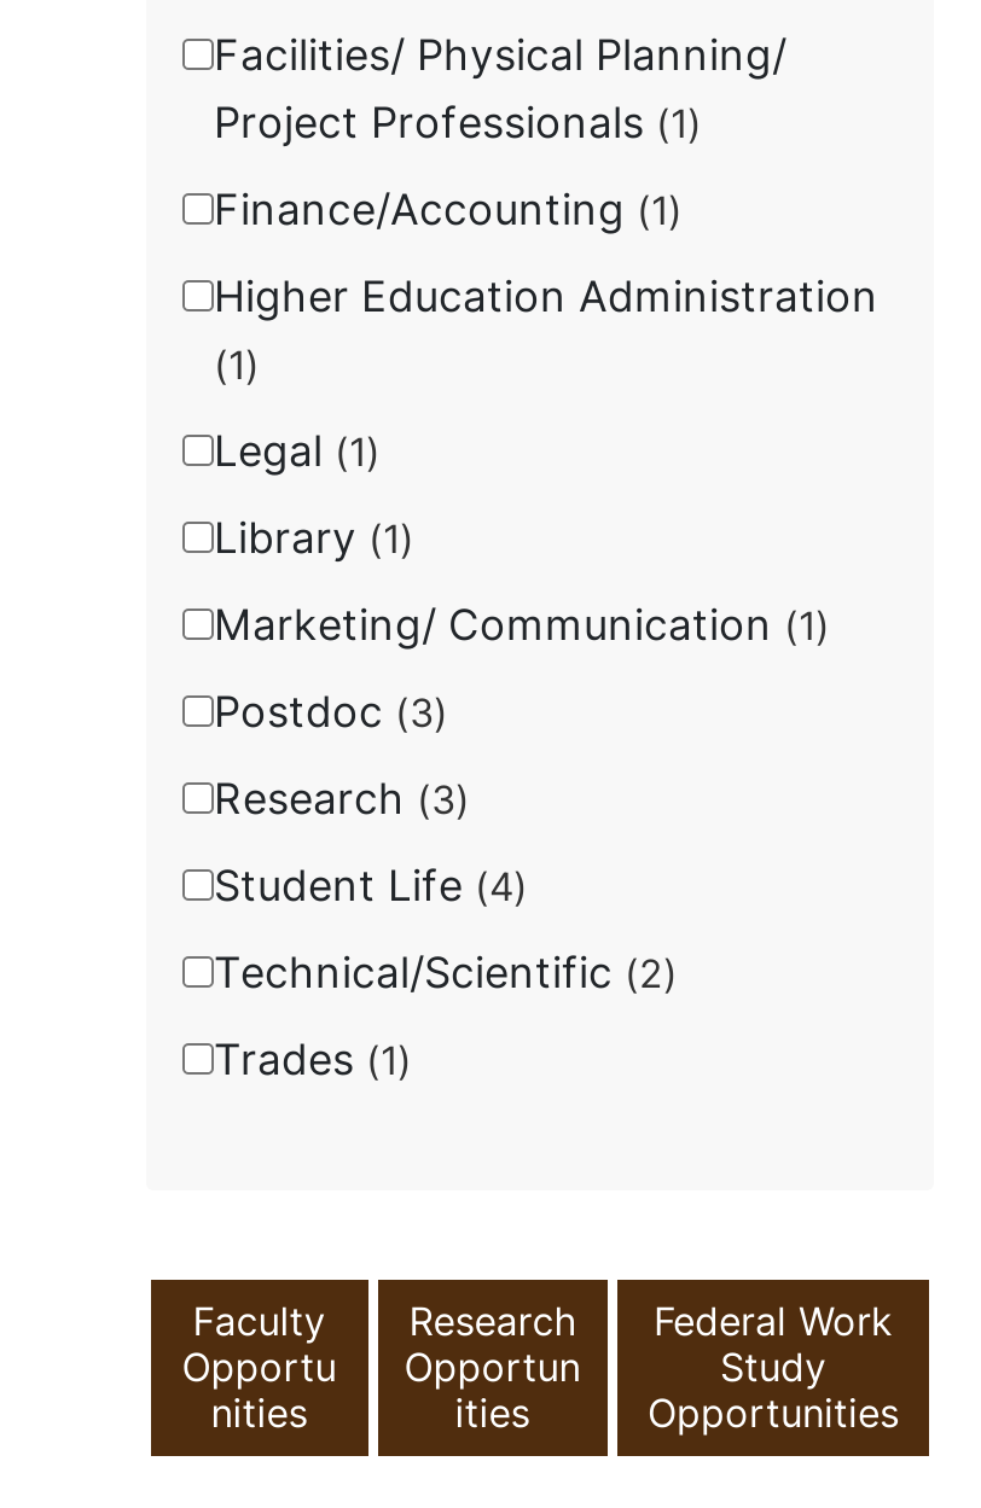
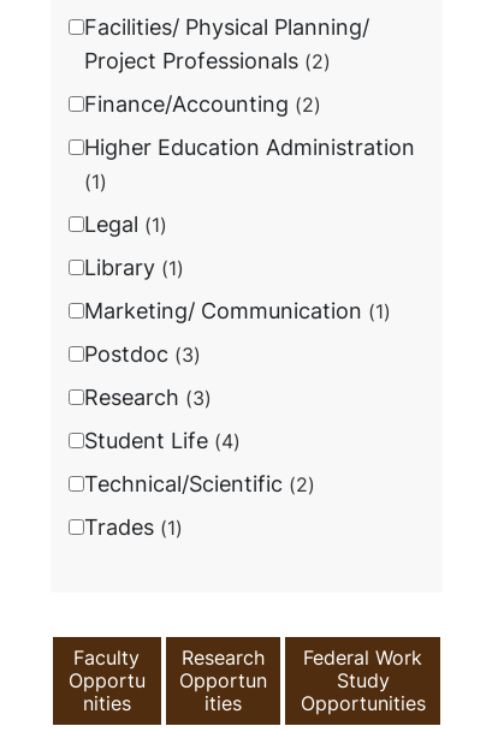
[214,91,687,151] Project Professionals 1 -> [84,45,324,75] Project Professionals 2
[214,178,668,238] Finance/Accounting 1 -> [84,89,314,119] Finance/Accounting 2

